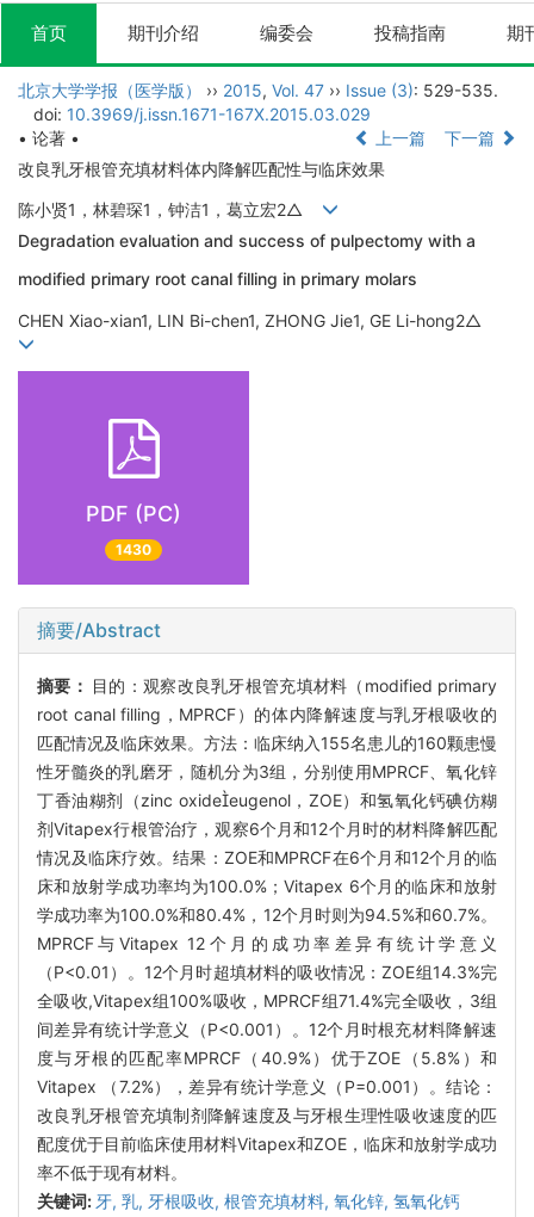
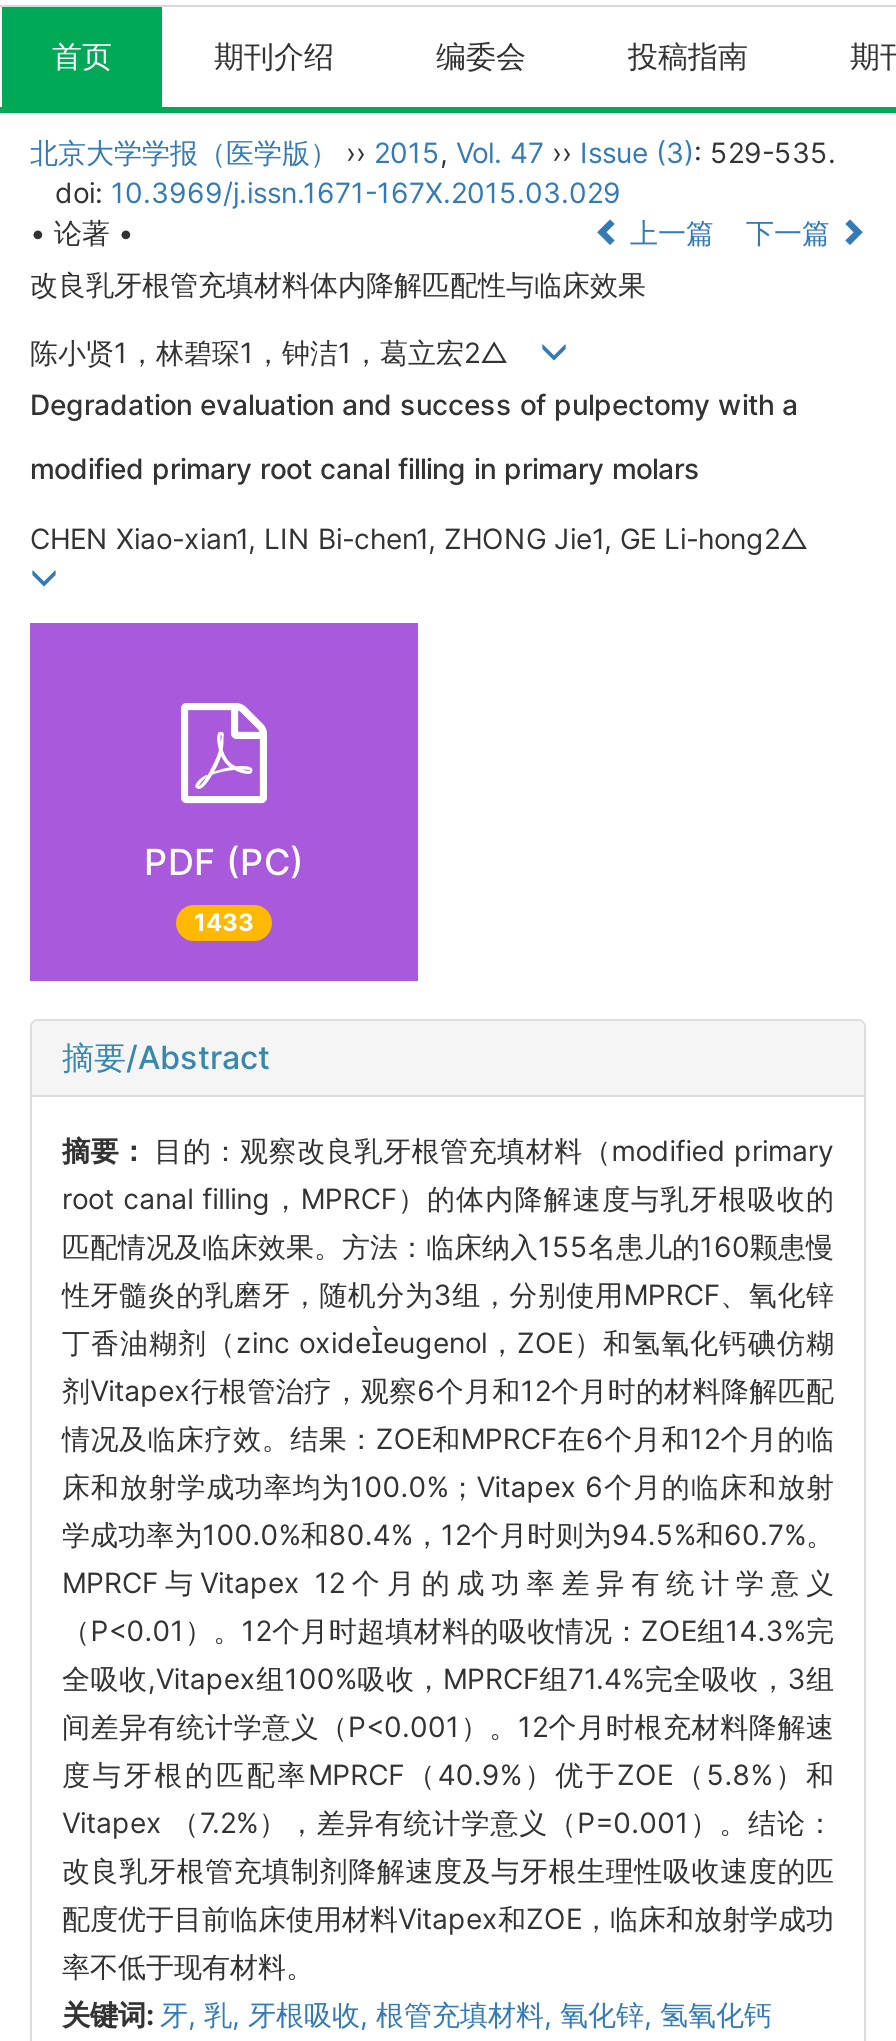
[116,541,151,559] 1430 -> [194,908,254,938] 1433

